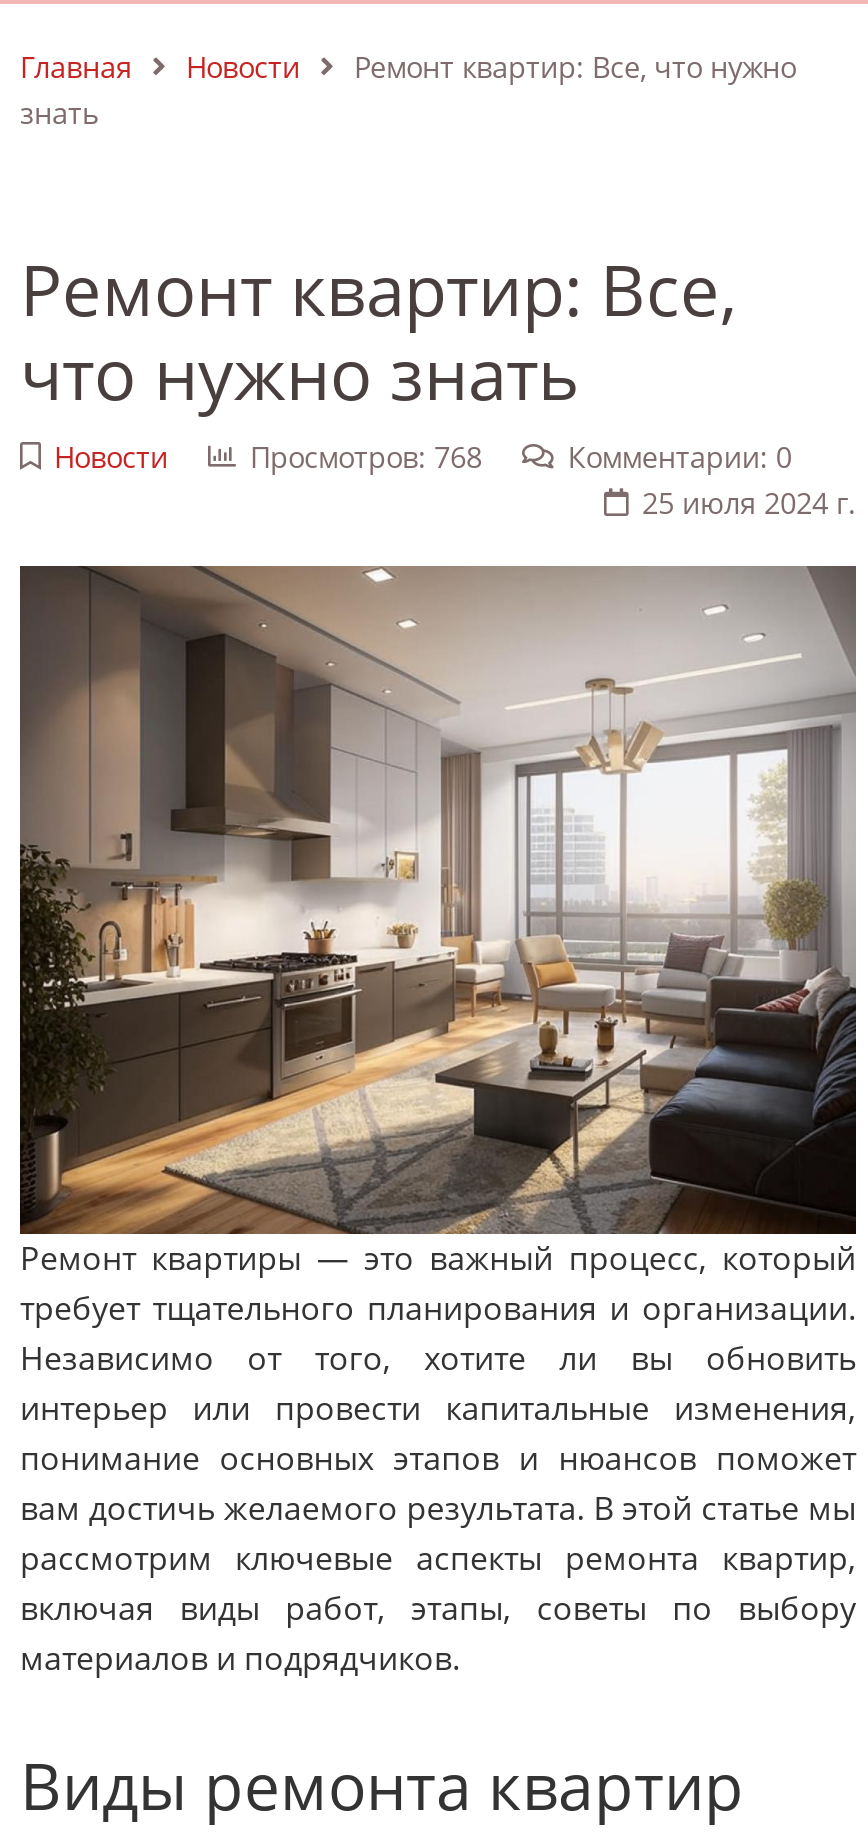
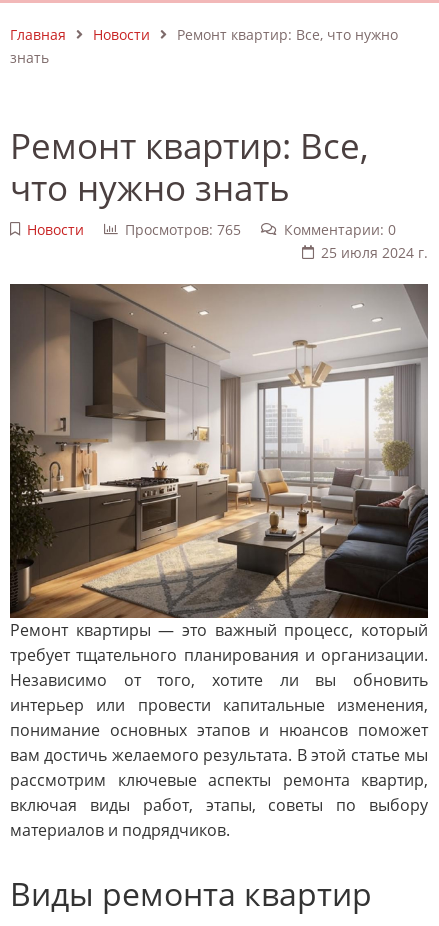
[250,438,482,476] Просмотров: 768 -> [125,220,241,239] Просмотров: 765

